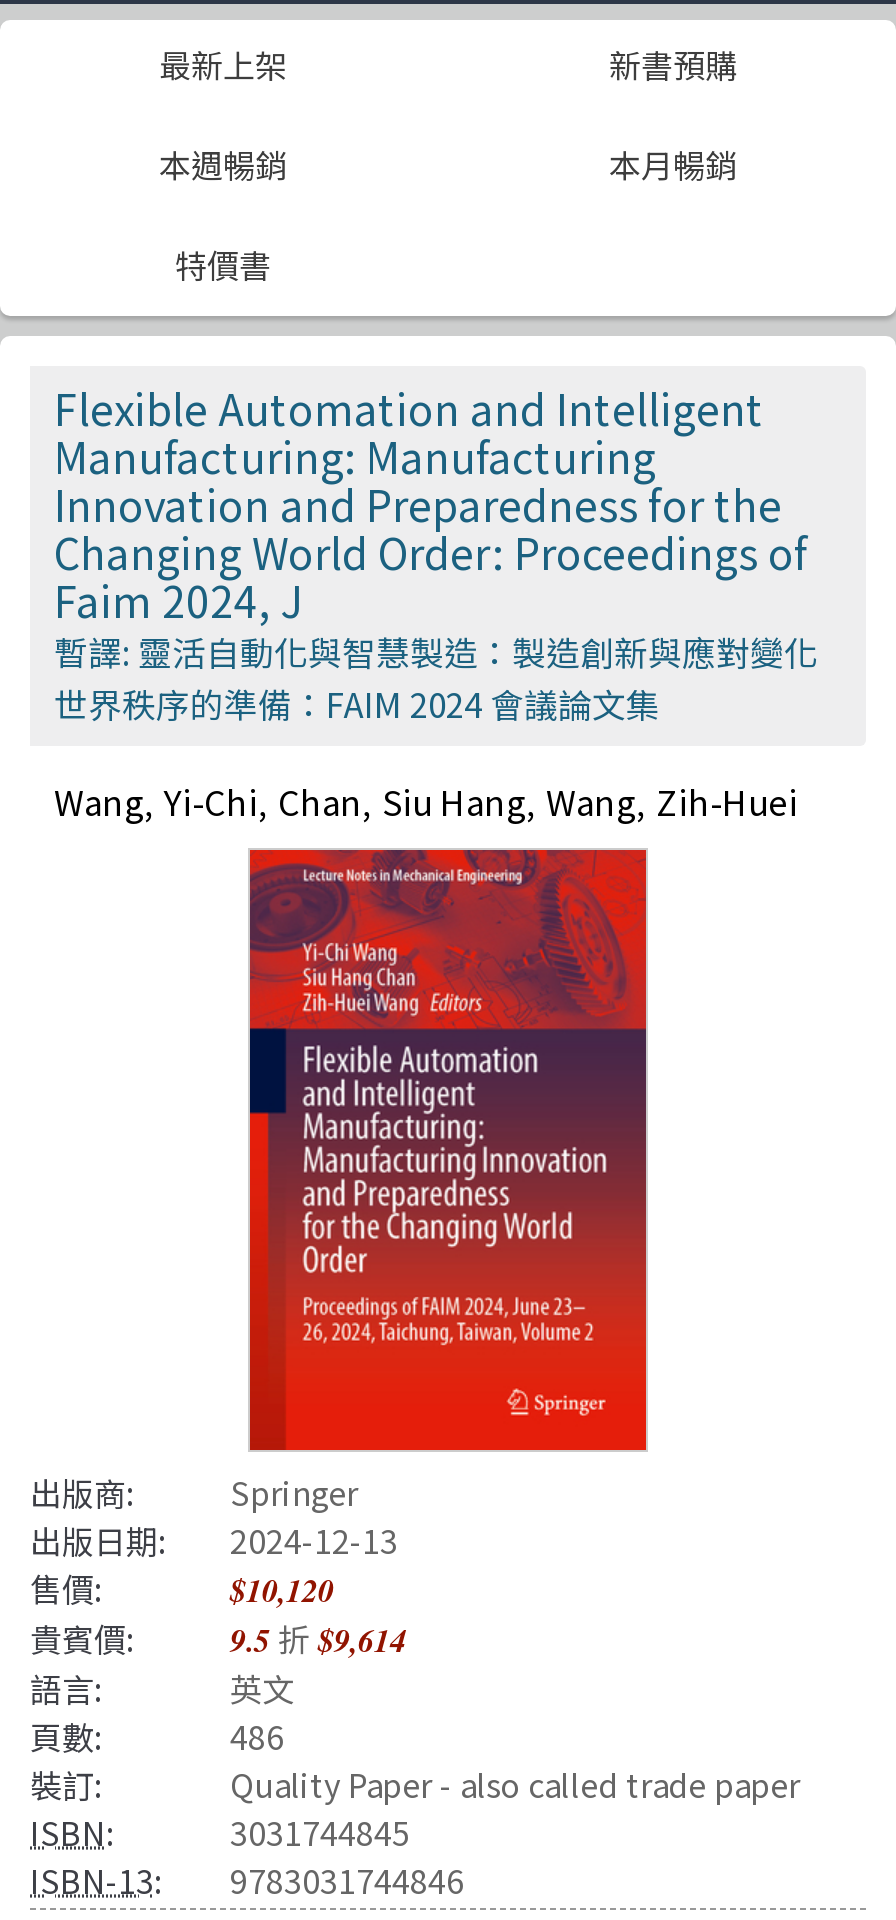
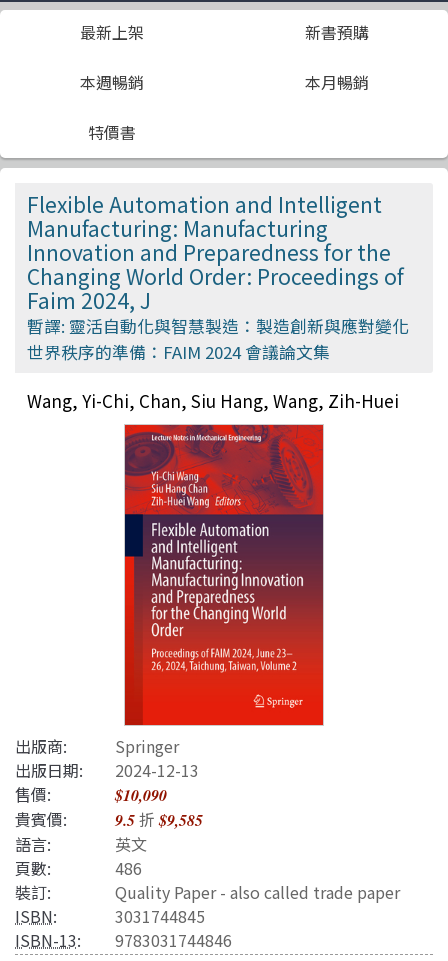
[230,1568,334,1612] $10,120 -> [115,784,167,806] $10,090
[30,1614,406,1662] 貴賓價: 9.5折$9,614 -> [15,807,203,831] 貴賓價: 9.5折$9,585

